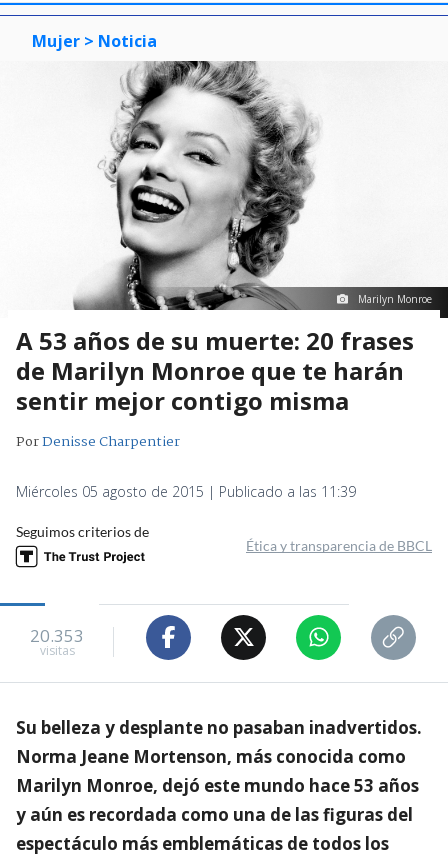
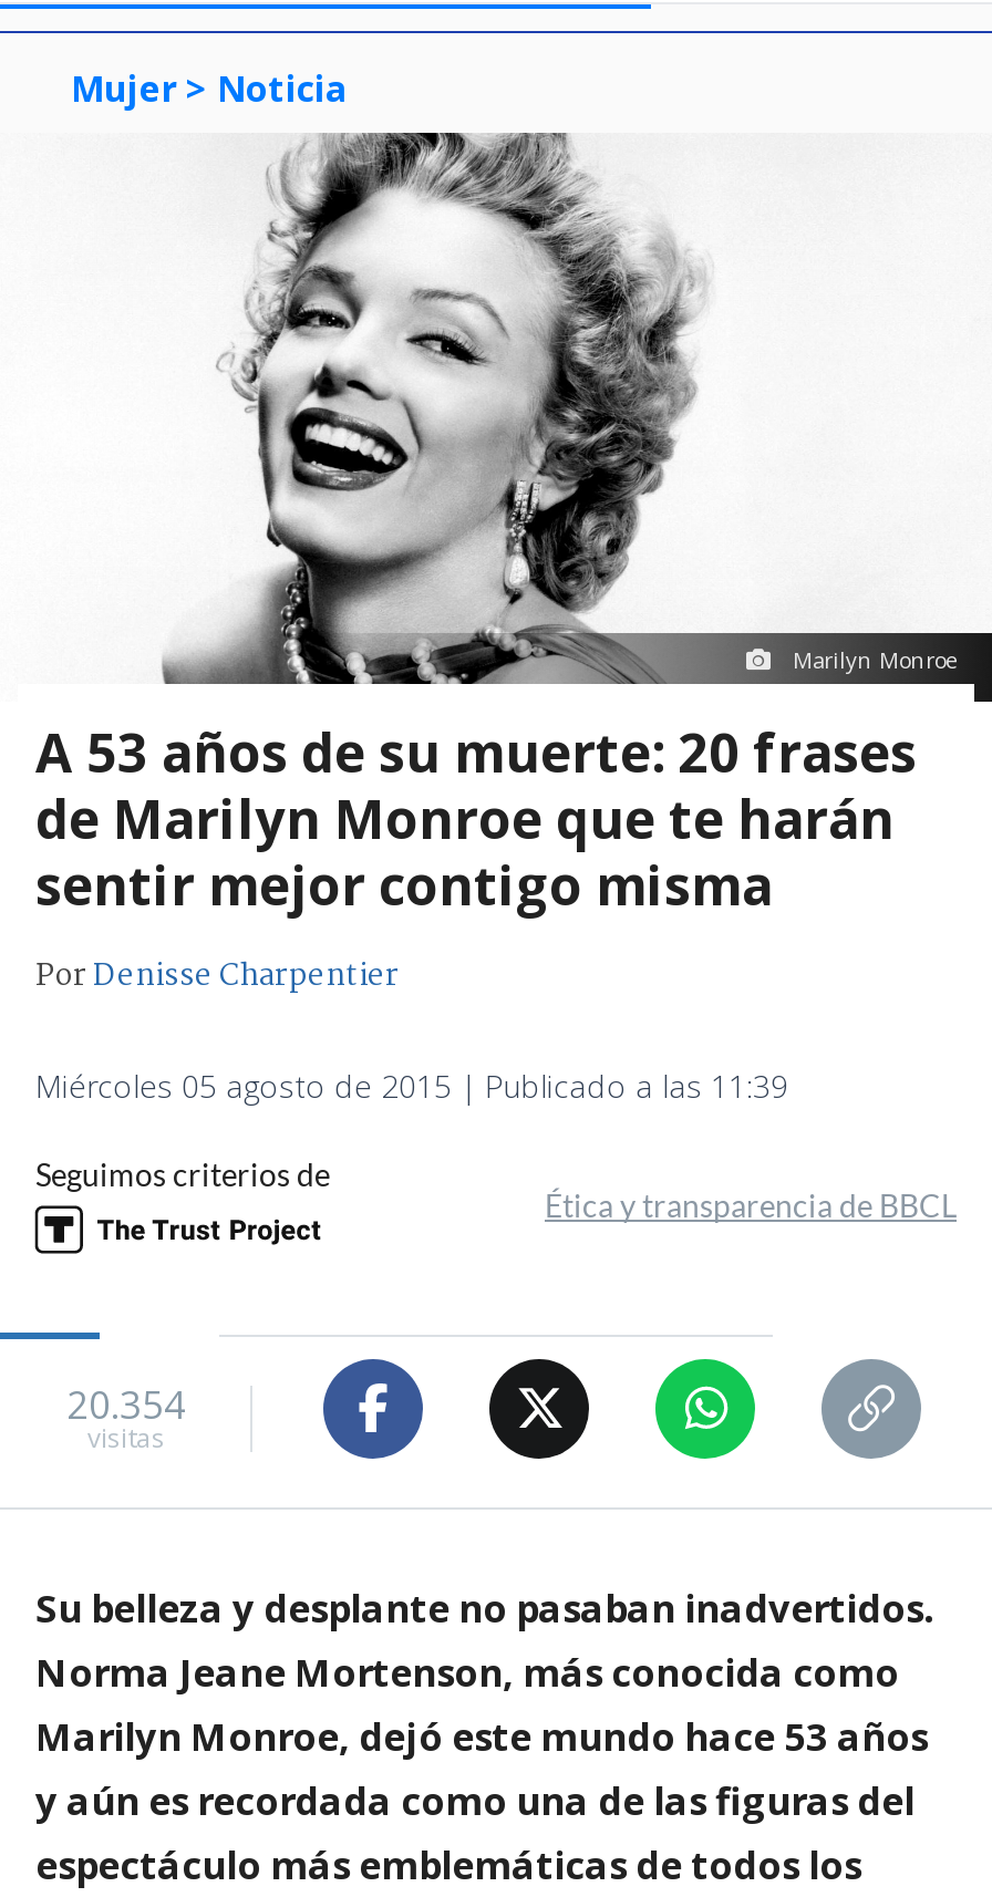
[30,624,84,647] 20.353 -> [66,1380,186,1431] 20.354

